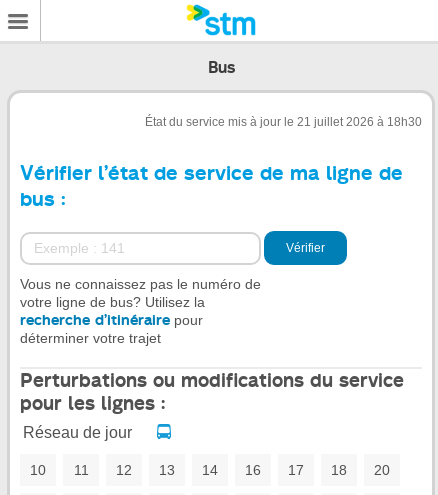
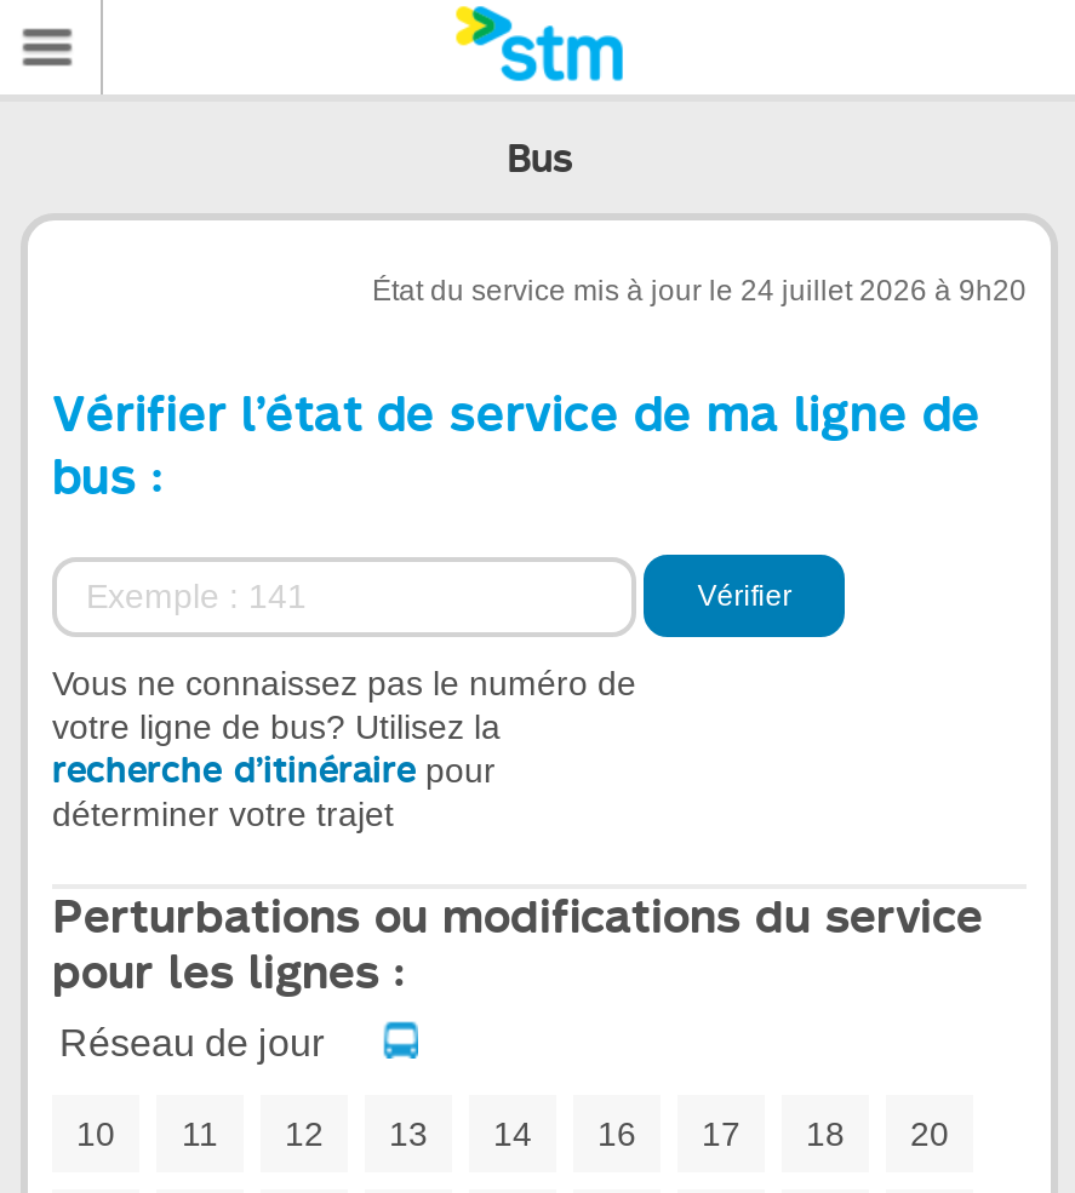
[145,115,422,129] État du service mis à jour le 21 juillet 2026 à 18h30 -> [372,274,1027,308] État du service mis à jour le 24 juillet 2026 à 9h20

